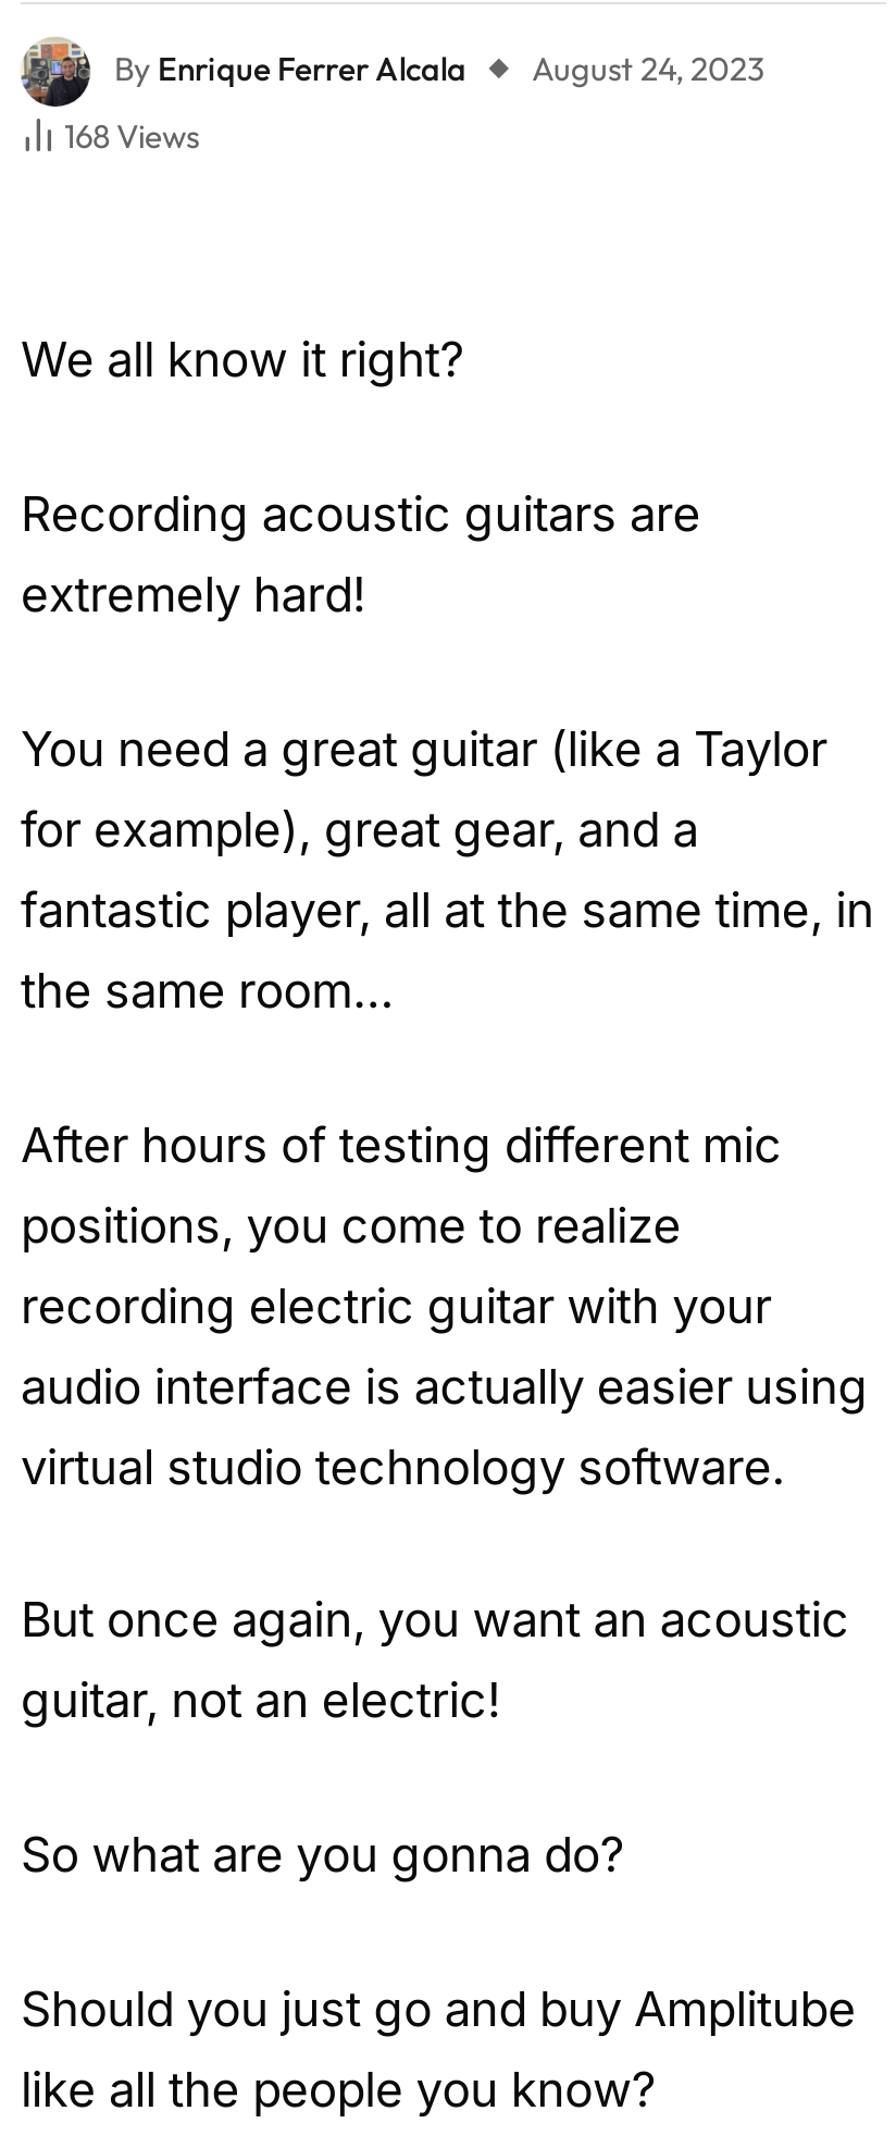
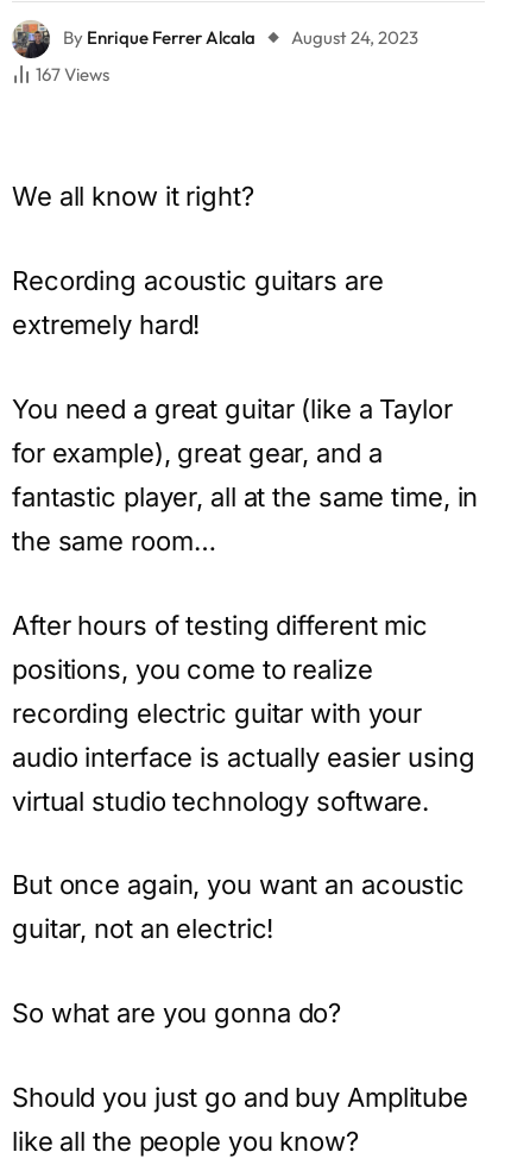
[64,115,199,157] 168 Views -> [36,63,109,86] 167 Views

